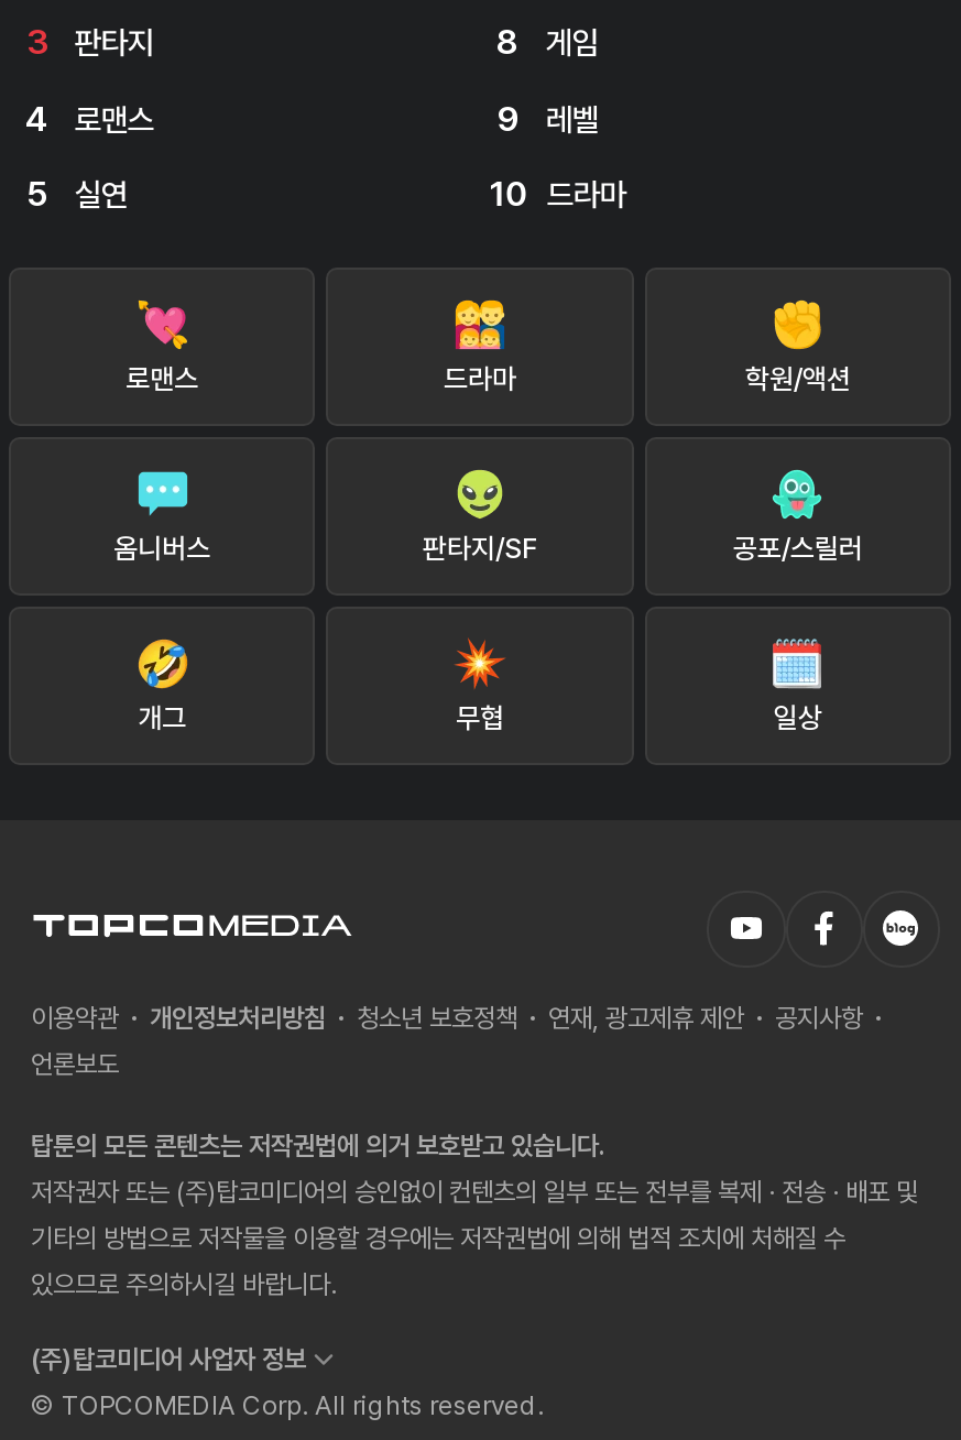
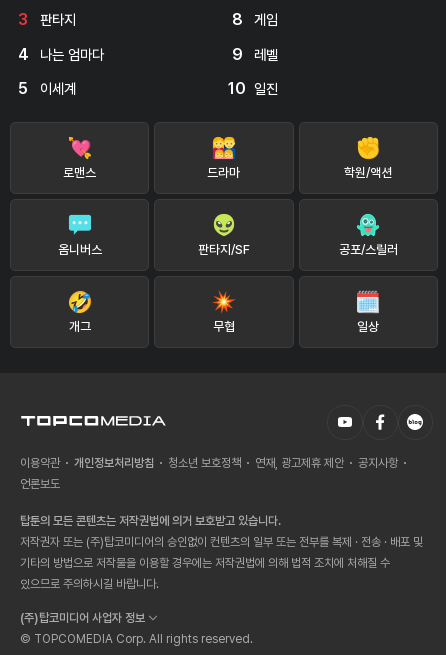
[74,100,154,137] 로맨스 -> [40,46,104,63] 나는 엄마다
[74,176,127,213] 실연 -> [40,80,76,97] 이세계
[489,174,626,216] 10 드라마 -> [228,79,278,98] 10 일진

